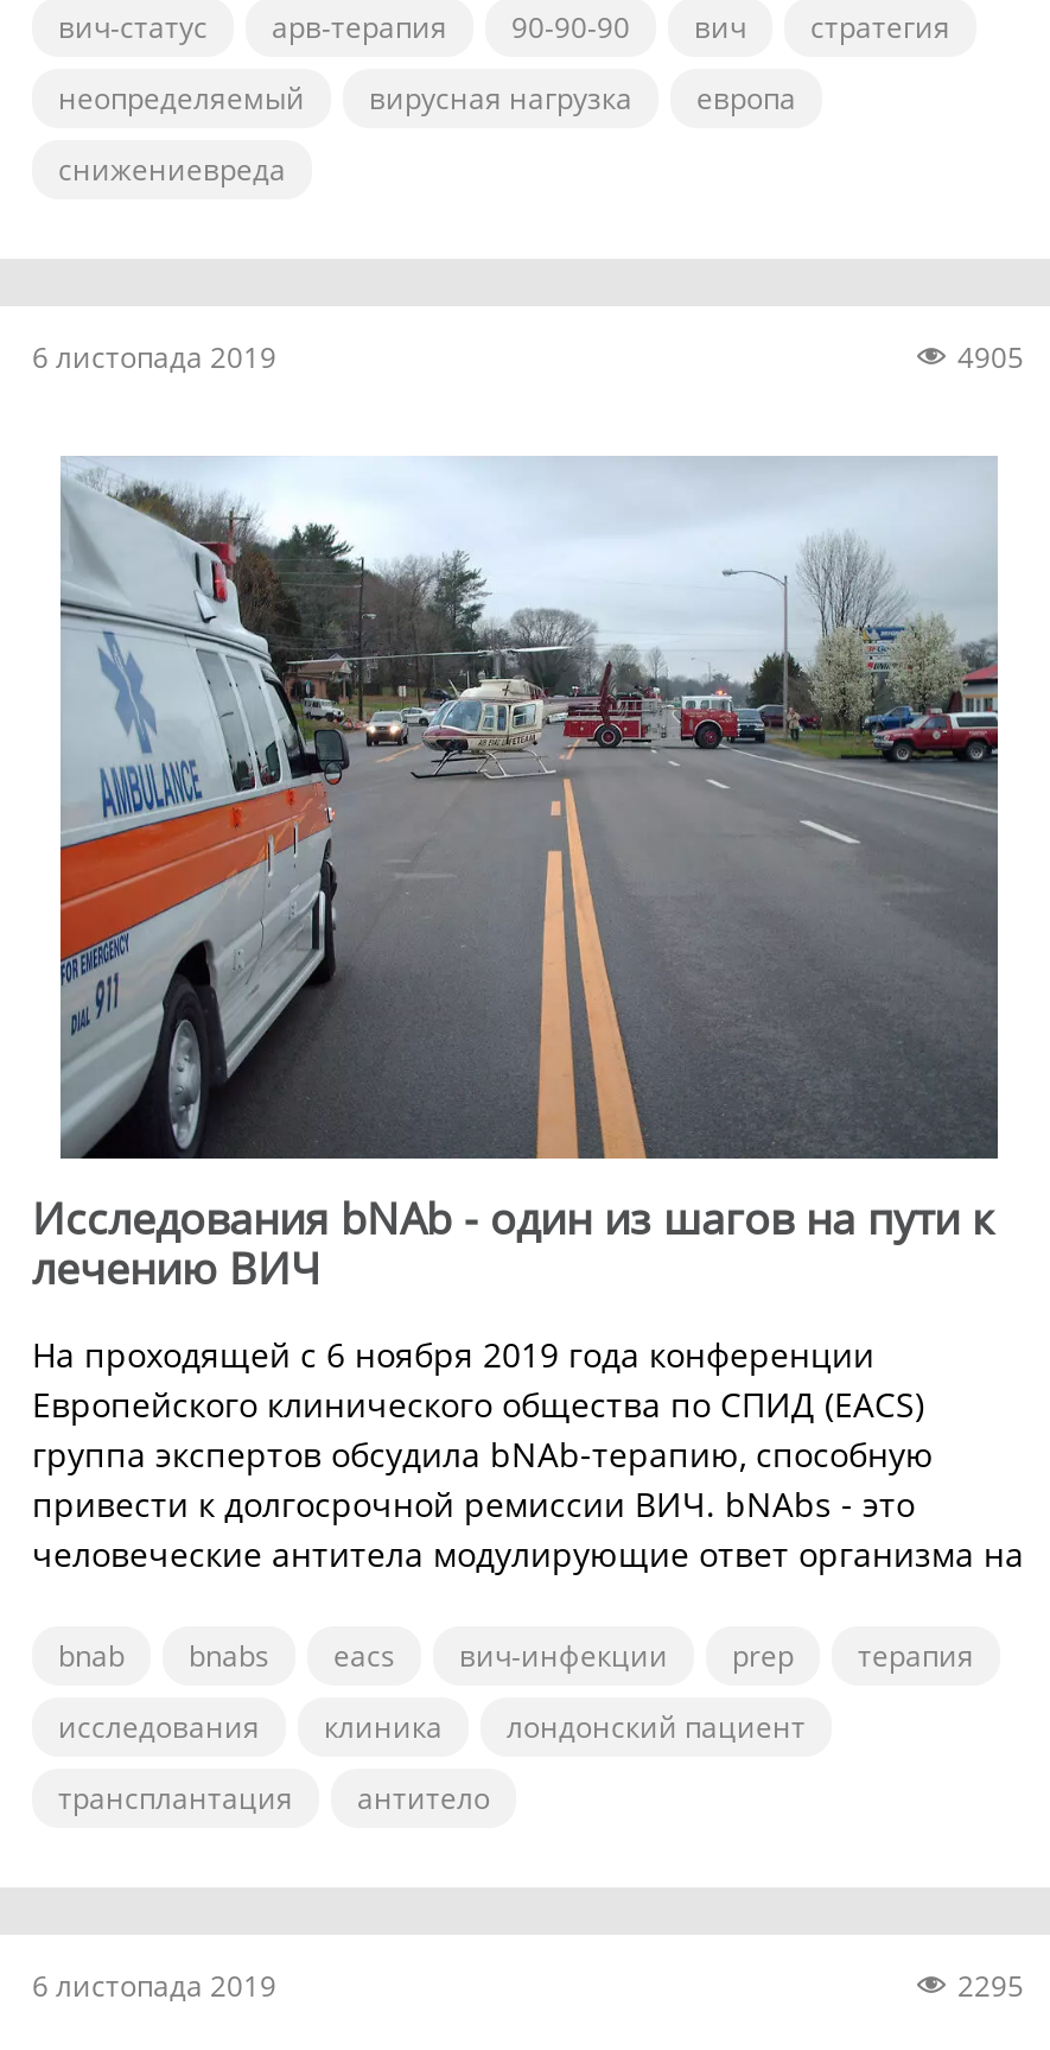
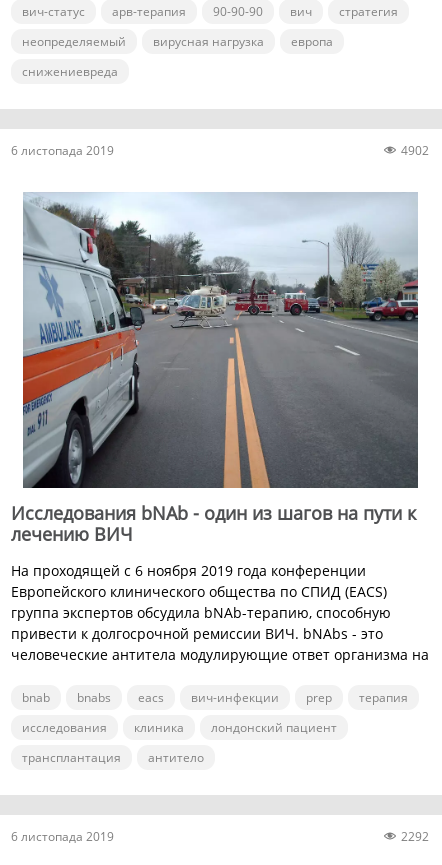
[957,336,1024,376] 4905 -> [401,141,429,158] 4902
[957,1966,1024,2006] 2295 -> [401,828,429,845] 2292

